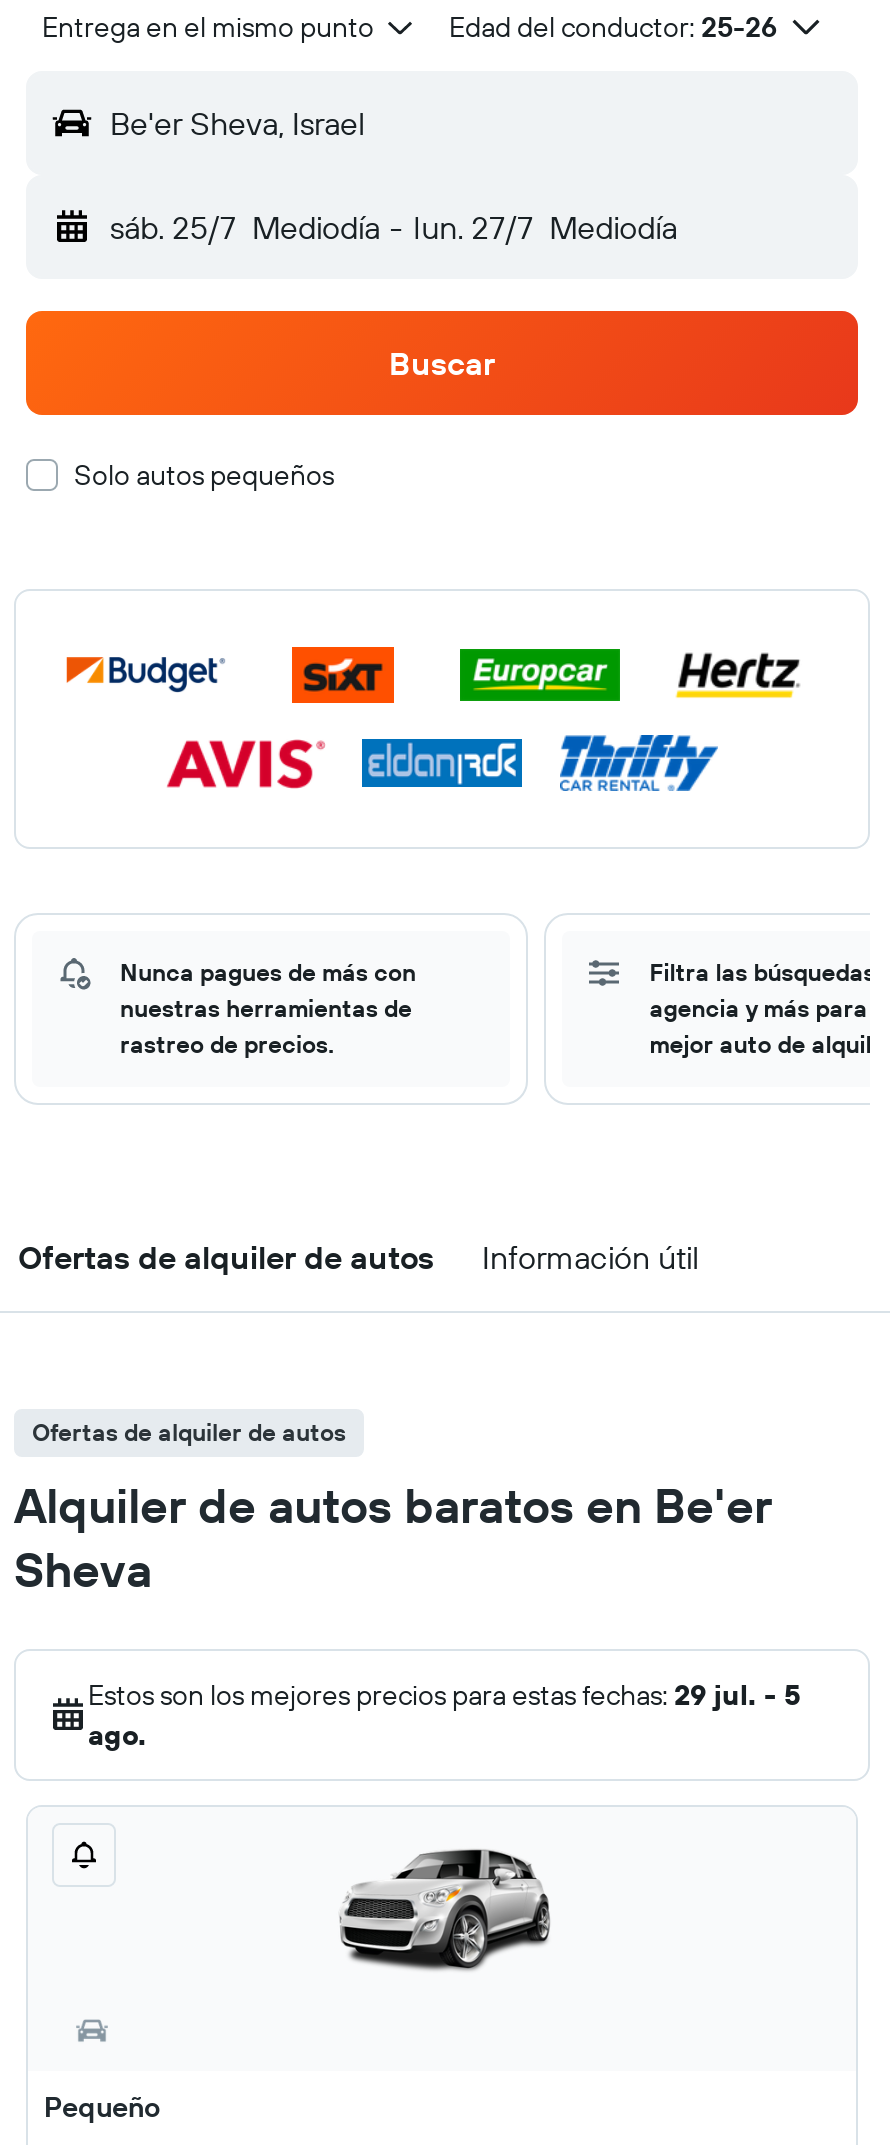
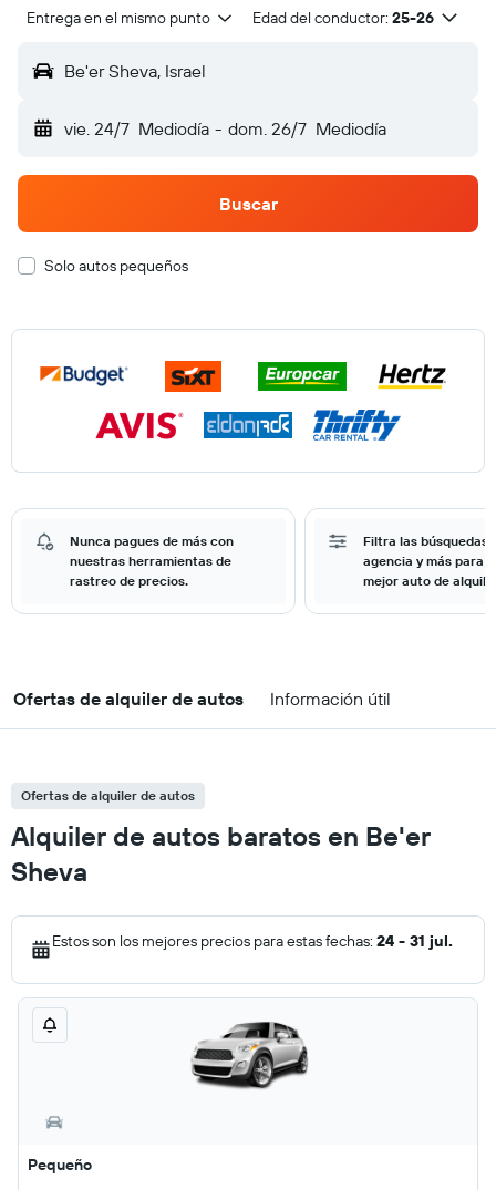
[110,207,677,247] sáb. 25/7 Mediodía - lun. 27/7 Mediodía -> [64,117,386,139] vie. 24/7 Mediodía - dom. 26/7 Mediodía
[88,1677,800,1753] Estos son los mejores precios para estas fechas: 29 jul. - 5 | ago. -> [52,931,453,951] Estos son los mejores precios para estas fechas: 24 - 31 jul.

